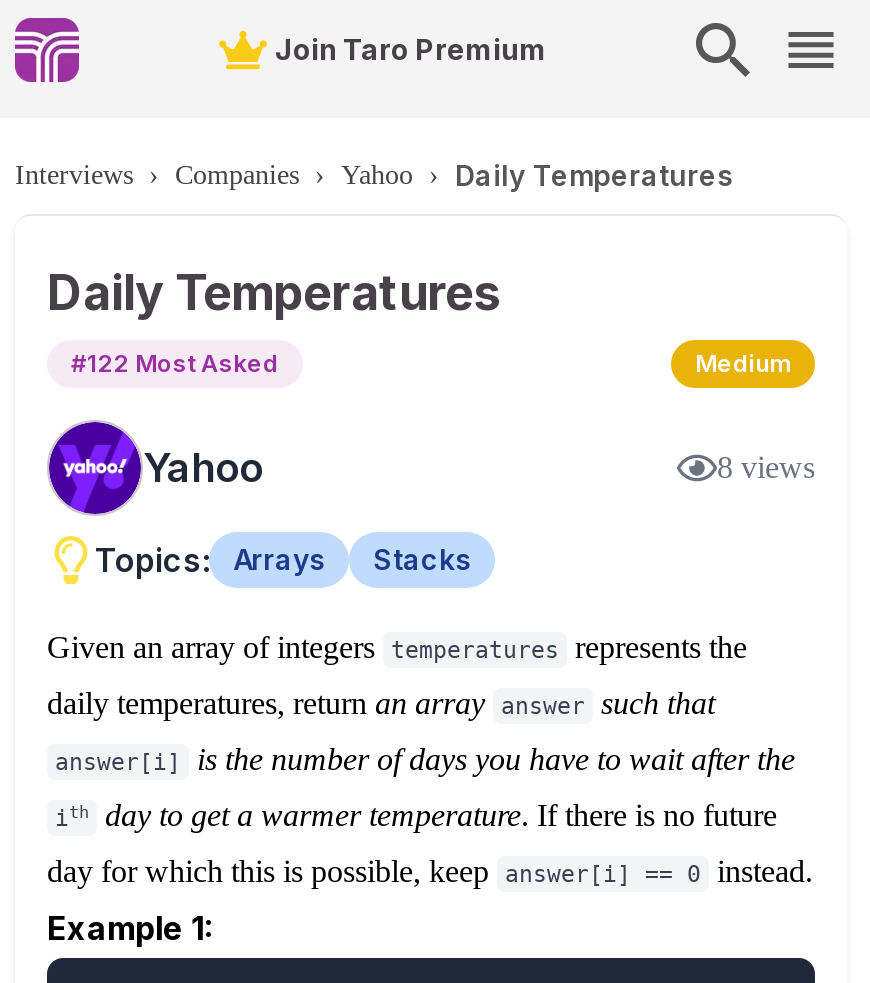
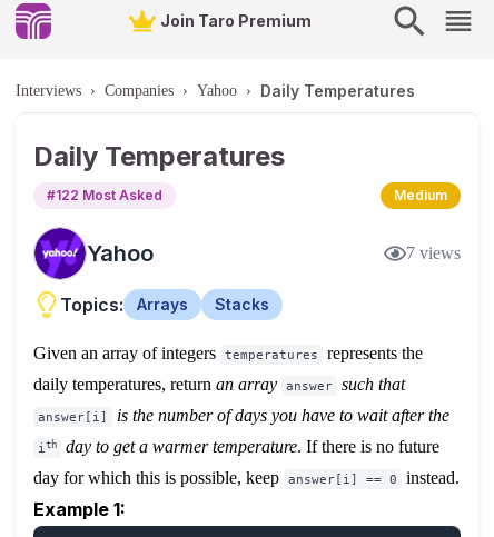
[717,450,815,484] 8 views -> [406,243,461,262] 7 views

